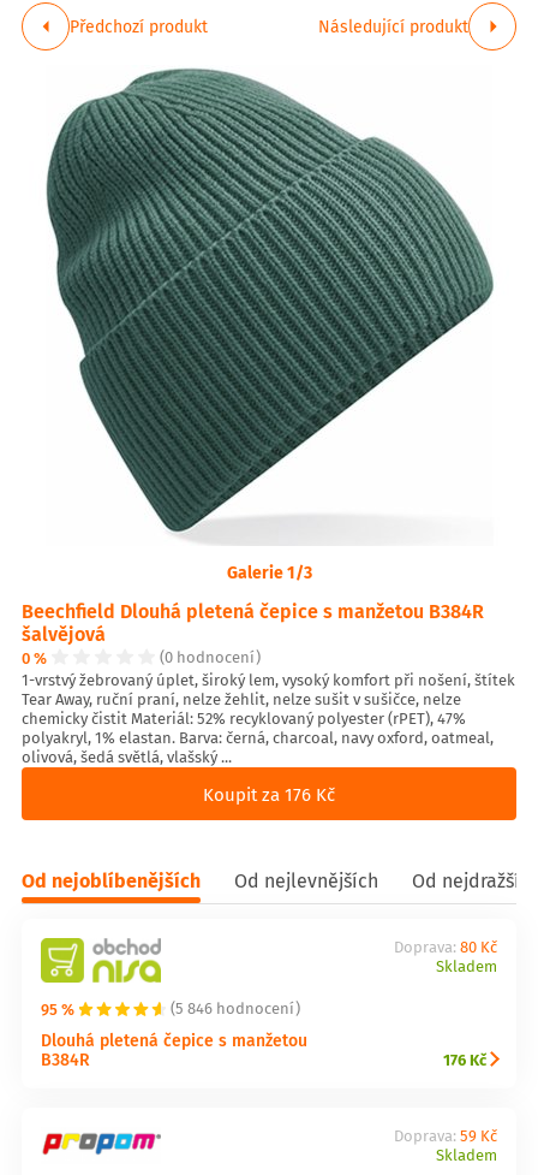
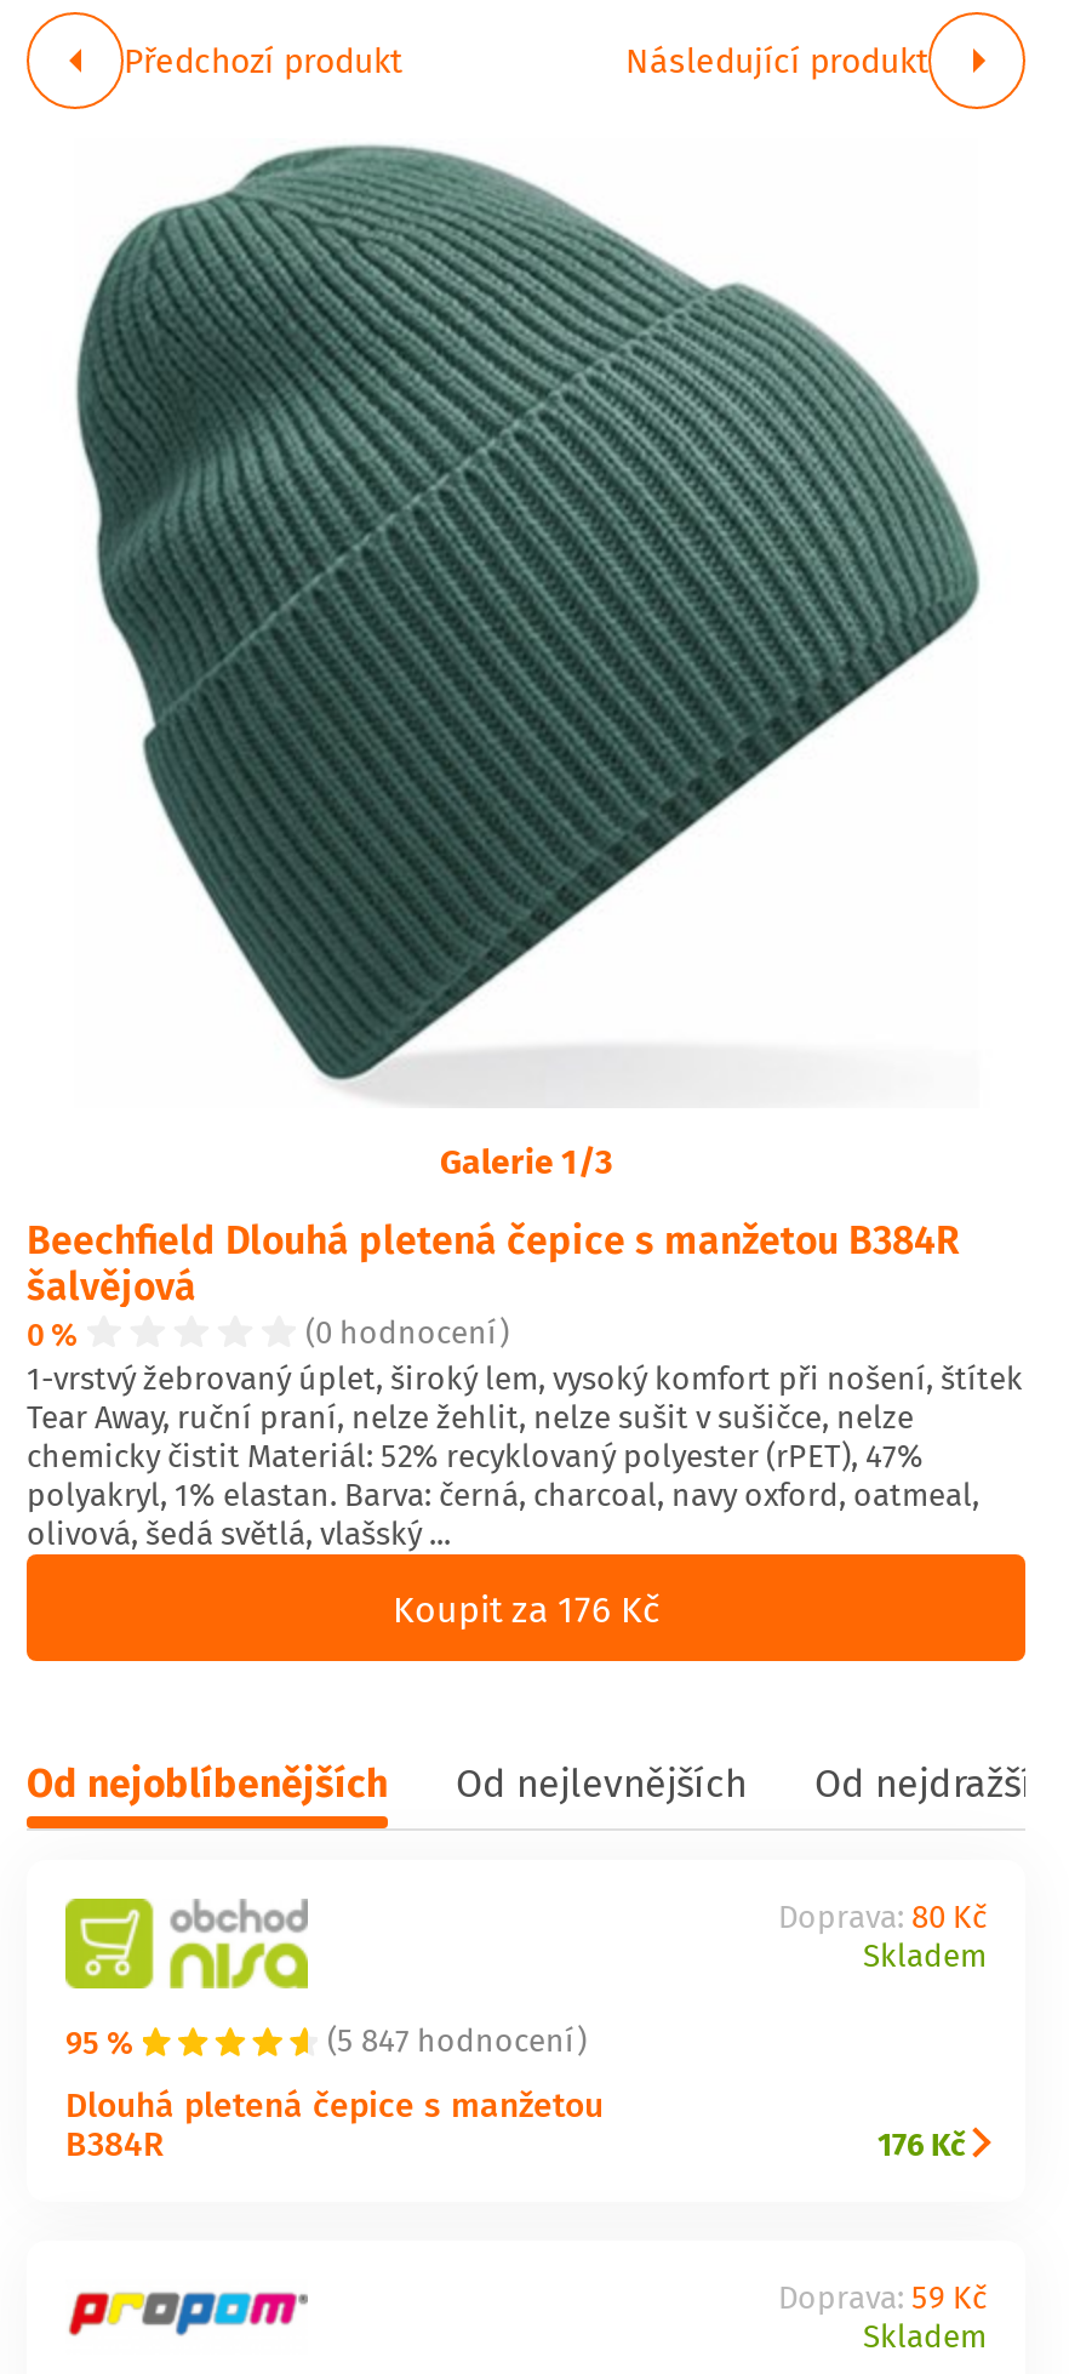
[171,997,300,1020] (5 846 hodnocení) -> [327,2018,587,2064] (5 847 hodnocení)

